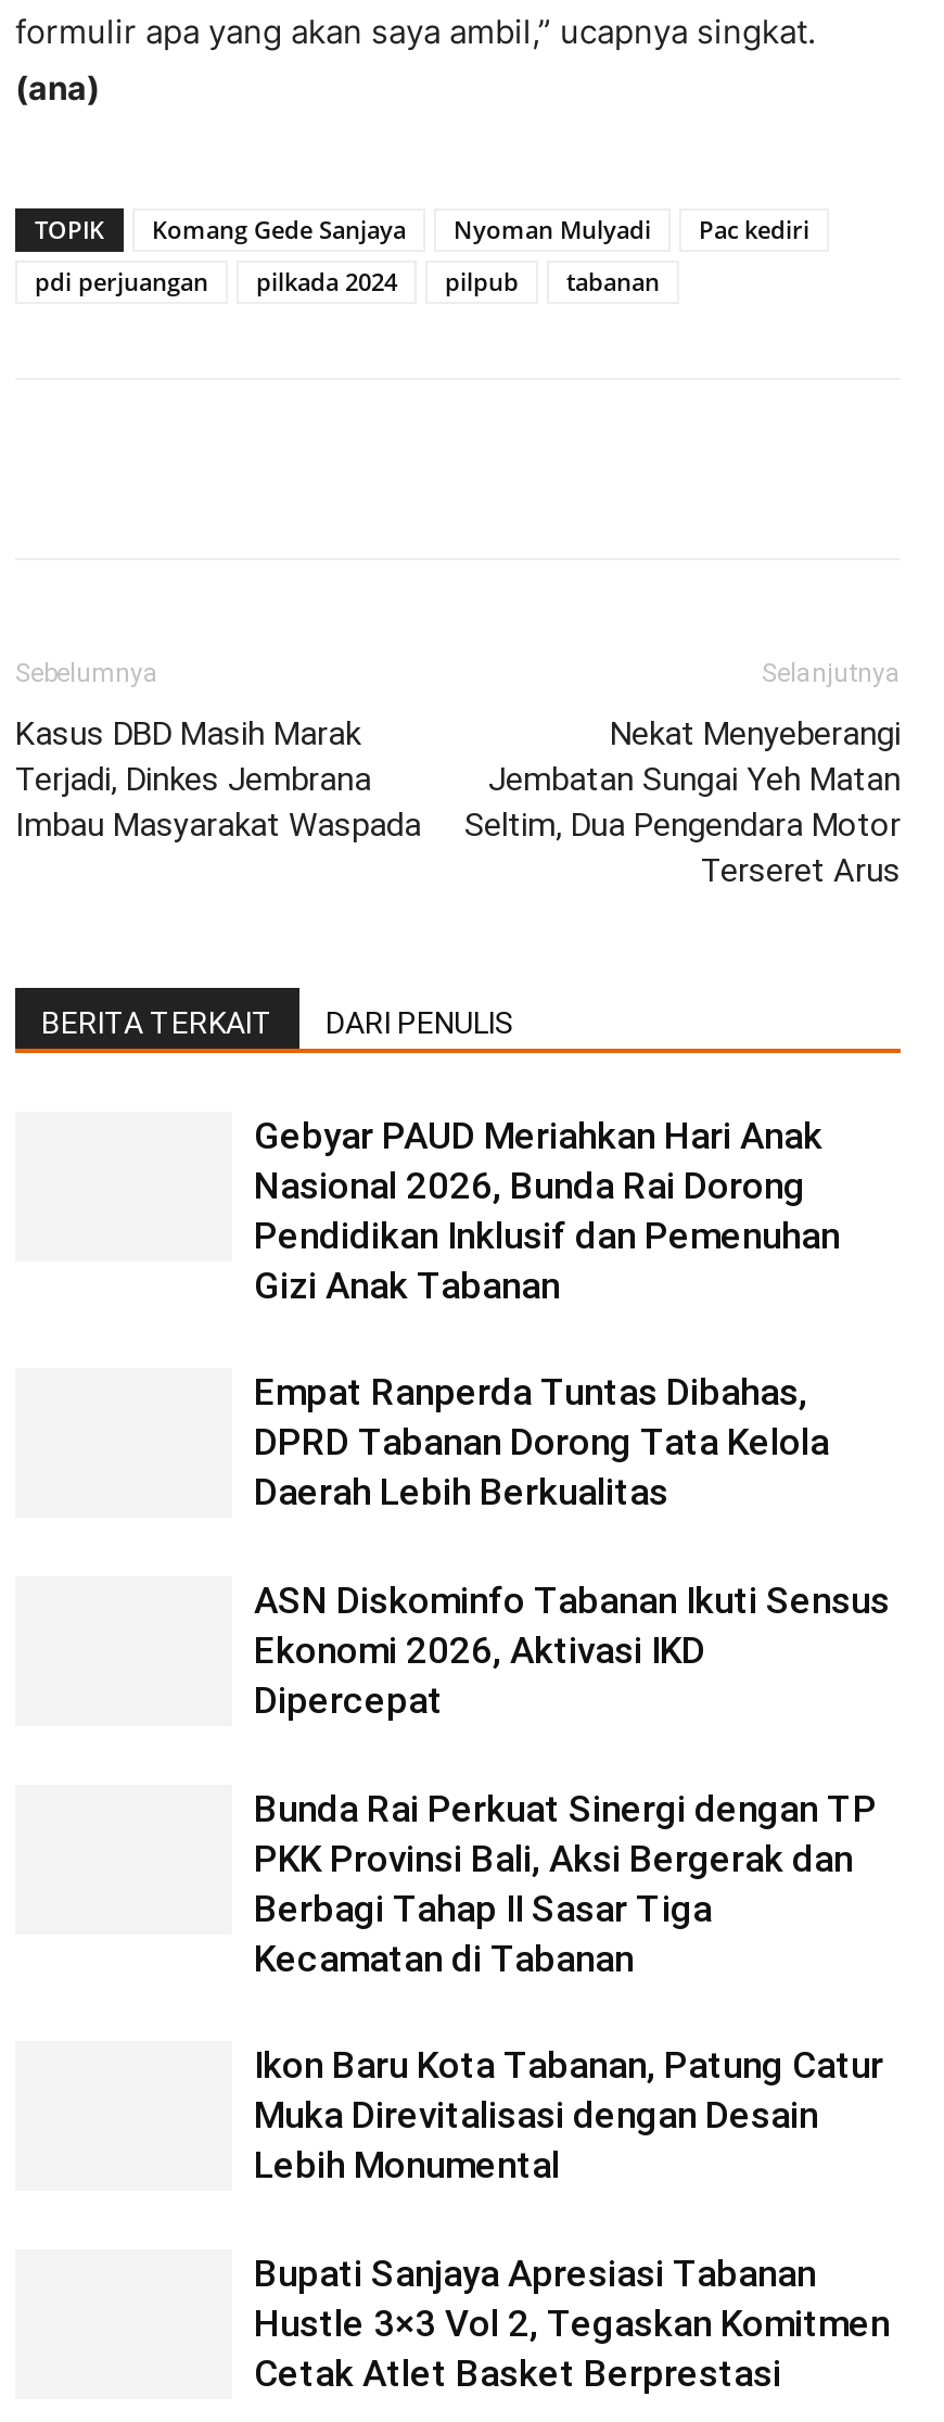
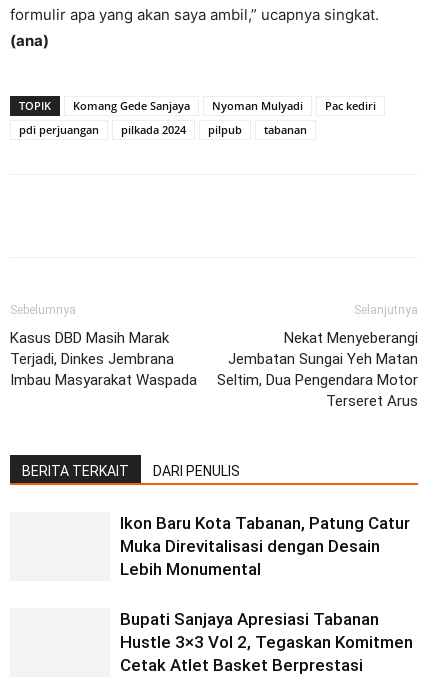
[254,1114,890,1980] Gebyar PAUD Meriahkan Hari Anak | Nasional 2026, Bunda Rai Dorong | Pendidikan Inklusif dan Pemenuhan | Gizi Anak Tabanan | Empat Ranperda Tuntas Dibahas, | DPRD Tabanan Dorong Tata Kelola | Daerah Lebih Berkualitas | ASN Diskominfo Tabanan Ikuti Sensus | Ekonomi 2026, Aktivasi IKD | Dipercepat | Bunda Rai Perkuat Sinergi dengan TP | PKK Provinsi Bali, Aksi Bergerak dan | Berbagi Tahap II Sasar Tiga | Kecamatan di Tabanan -> none

